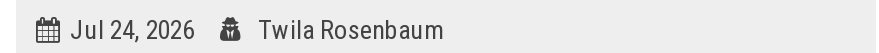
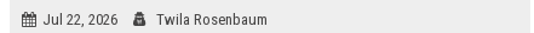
[70,15,442,45] Jul 24, 2026 Twila Rosenbaum -> [42,11,268,28] Jul 22, 2026 Twila Rosenbaum

